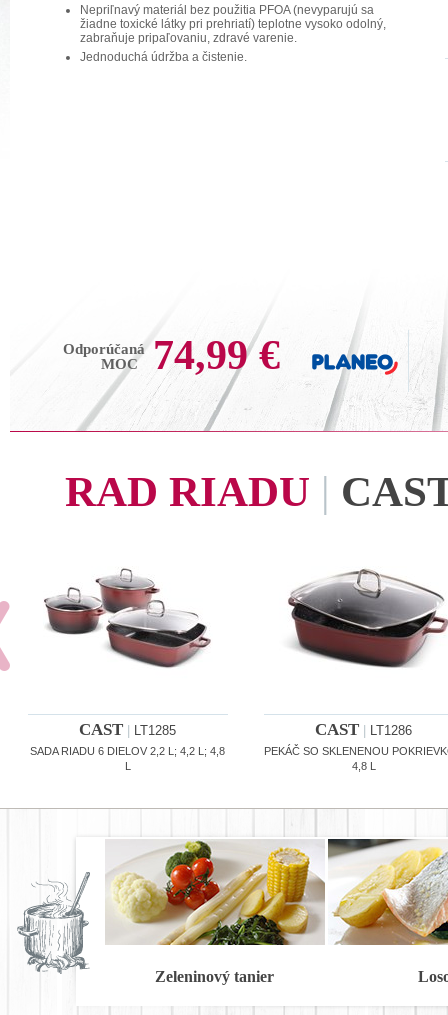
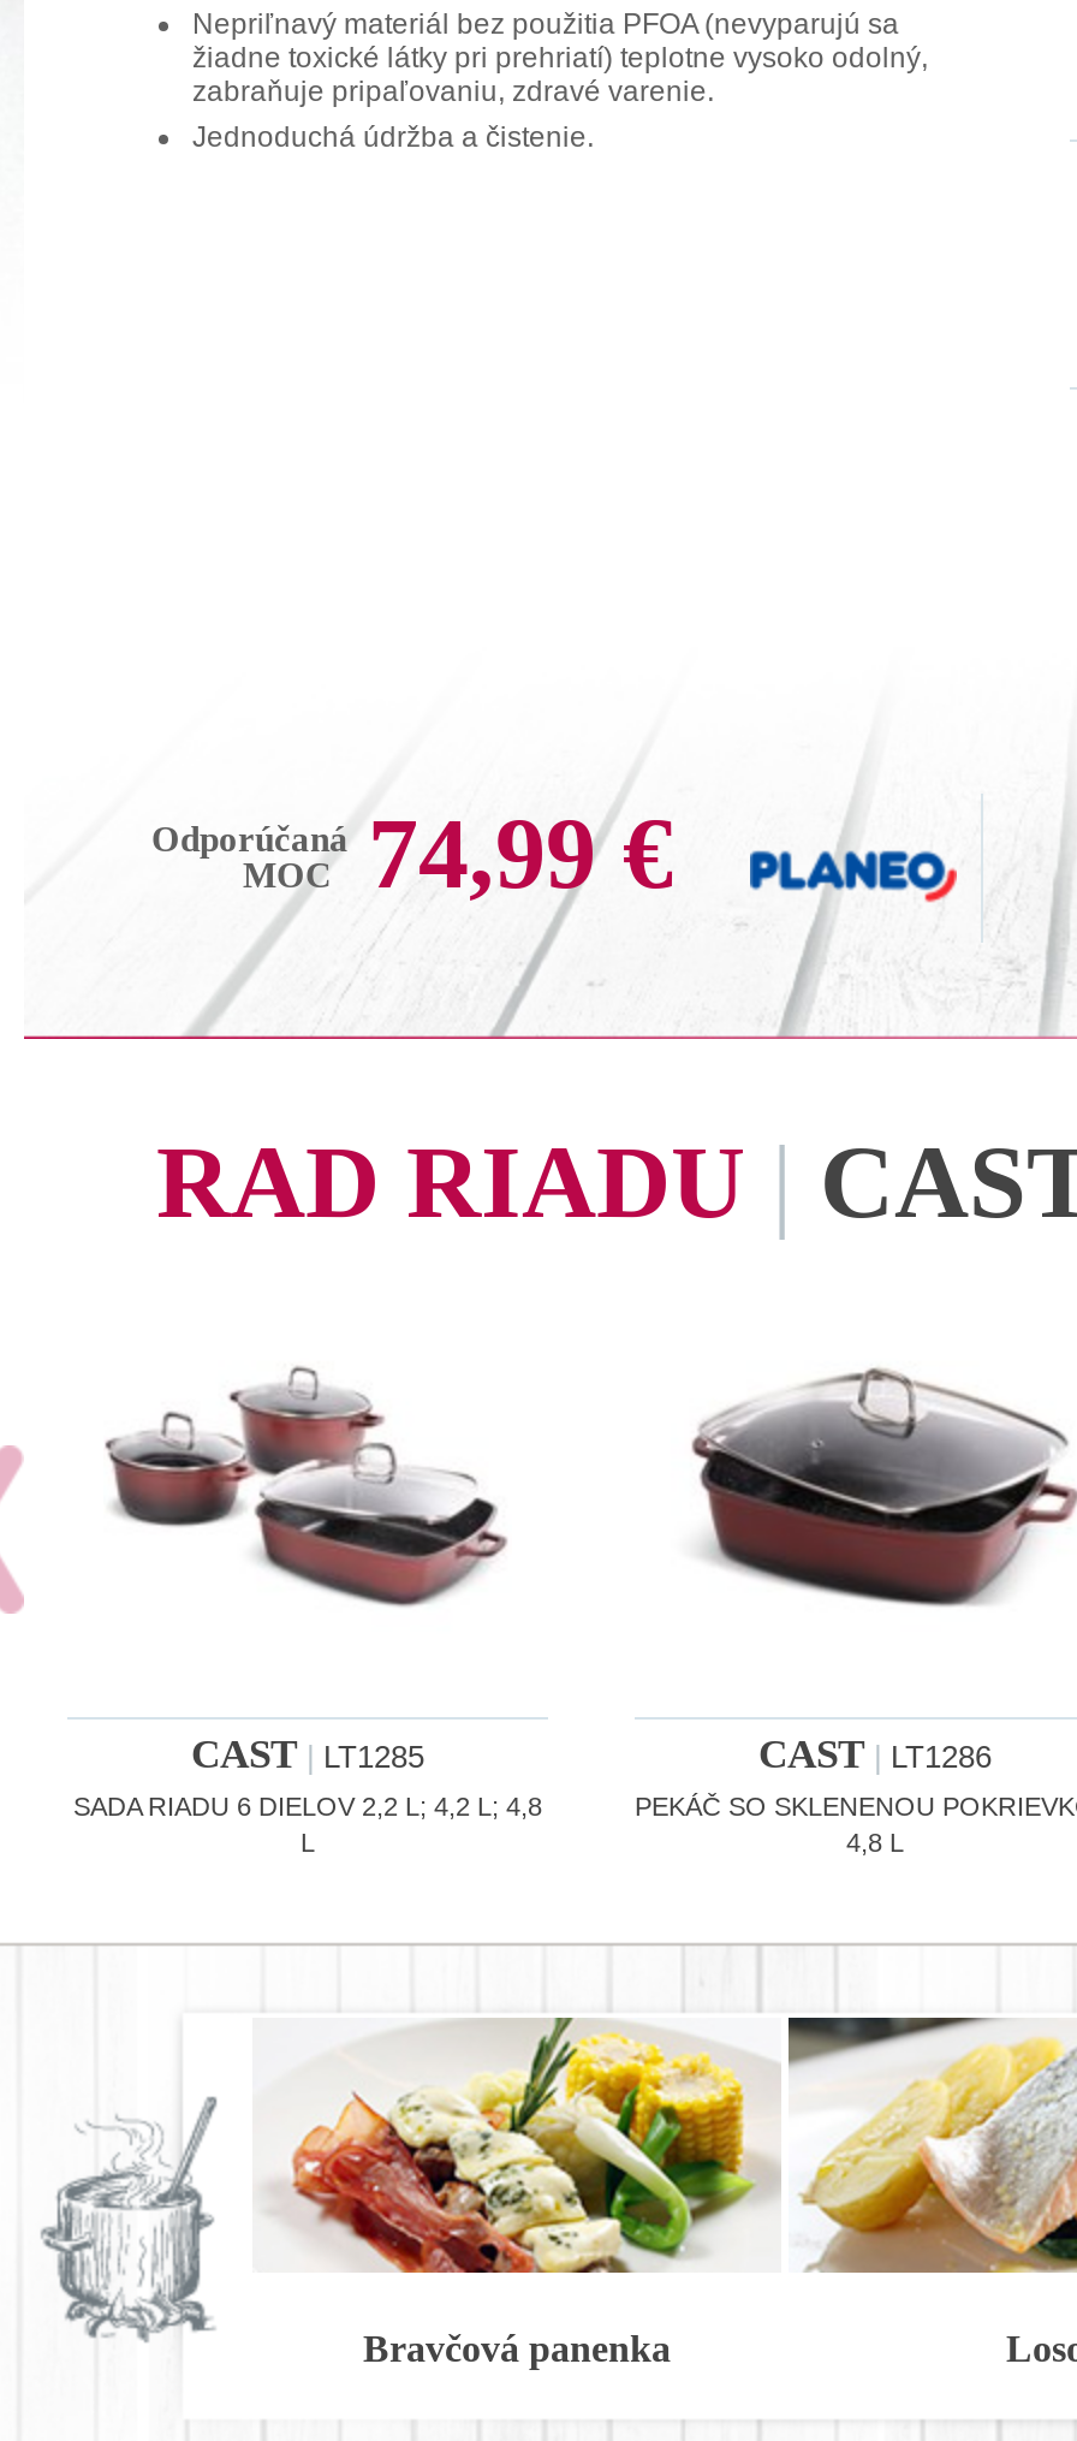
[107,840,325,985] [image] | Zeleninový tanier -> [260,2018,779,2369] [image] | Bravčová panenka

